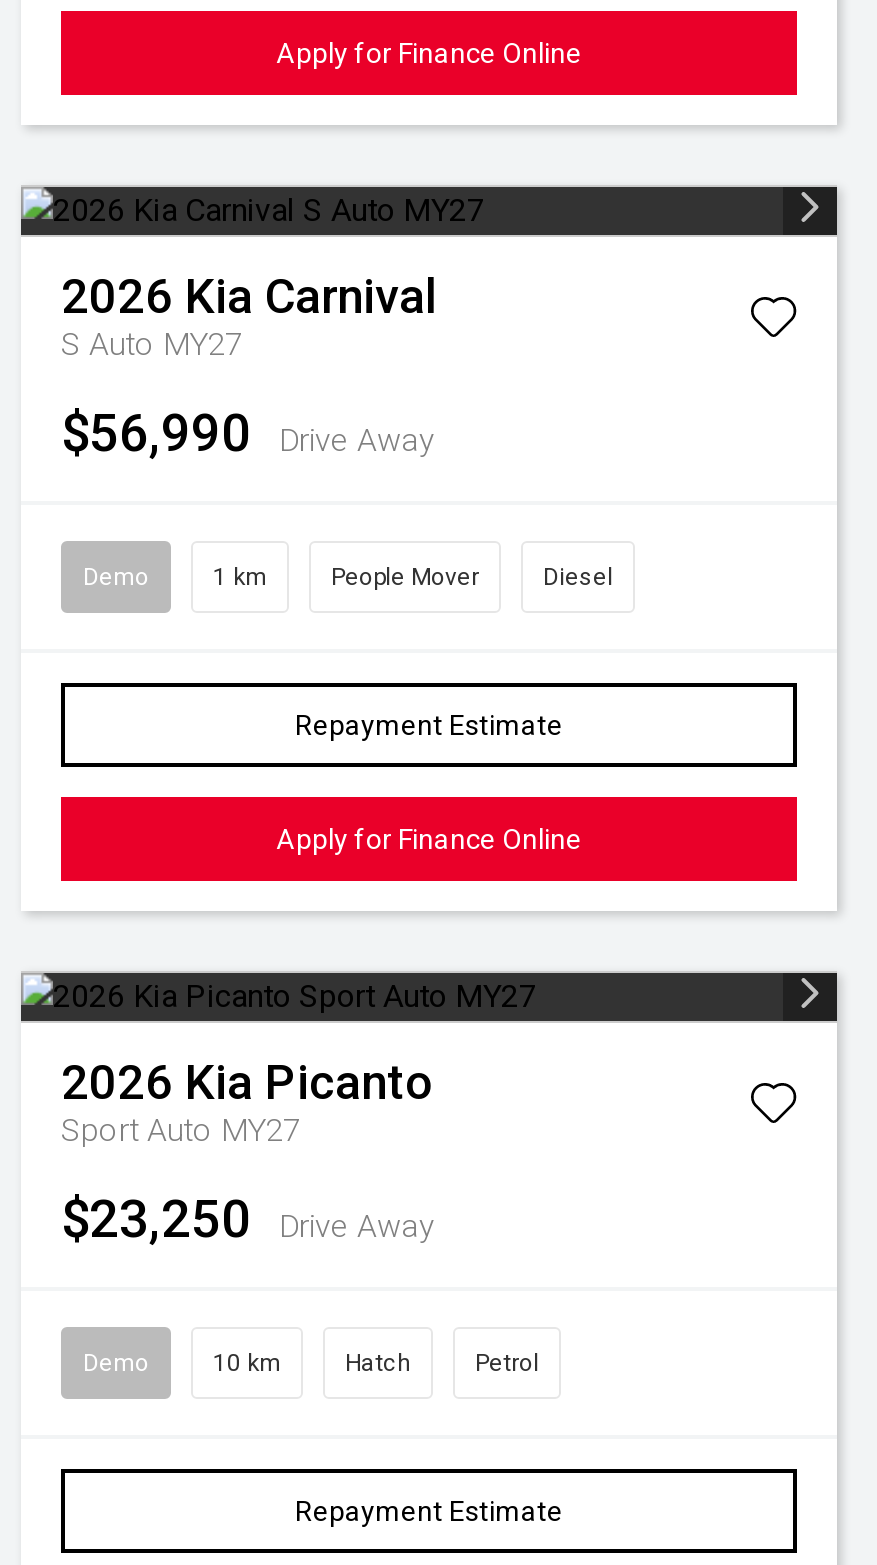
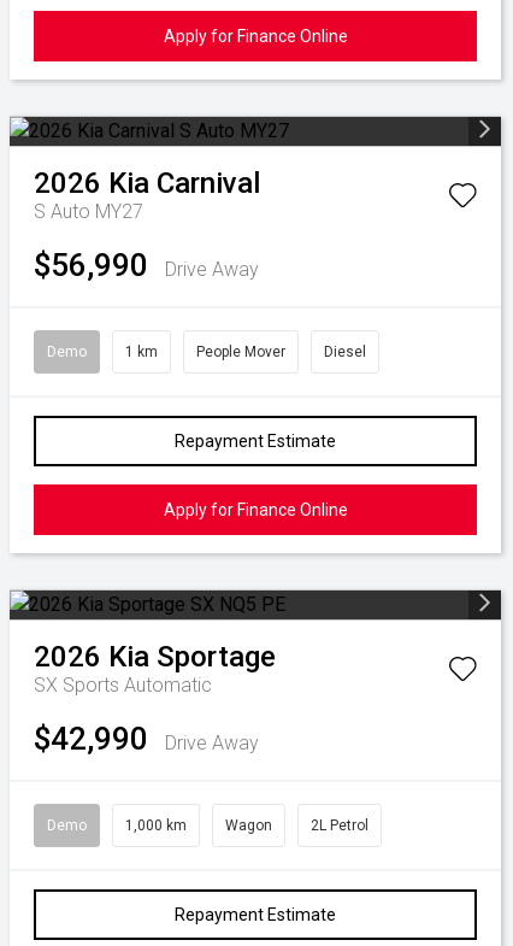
[61,1055,433,1149] 2026 Kia Picanto | Sport Auto MY27 -> [34,640,276,697] 2026 Kia Sportage | SX Sports Automatic
[61,1189,435,1249] $23,250 Drive Away -> [34,721,259,757] $42,990 Drive Away
[213,1349,539,1377] 10 km | Hatch | Petrol -> [125,817,368,834] 1,000 km | Wagon | 2L Petrol

